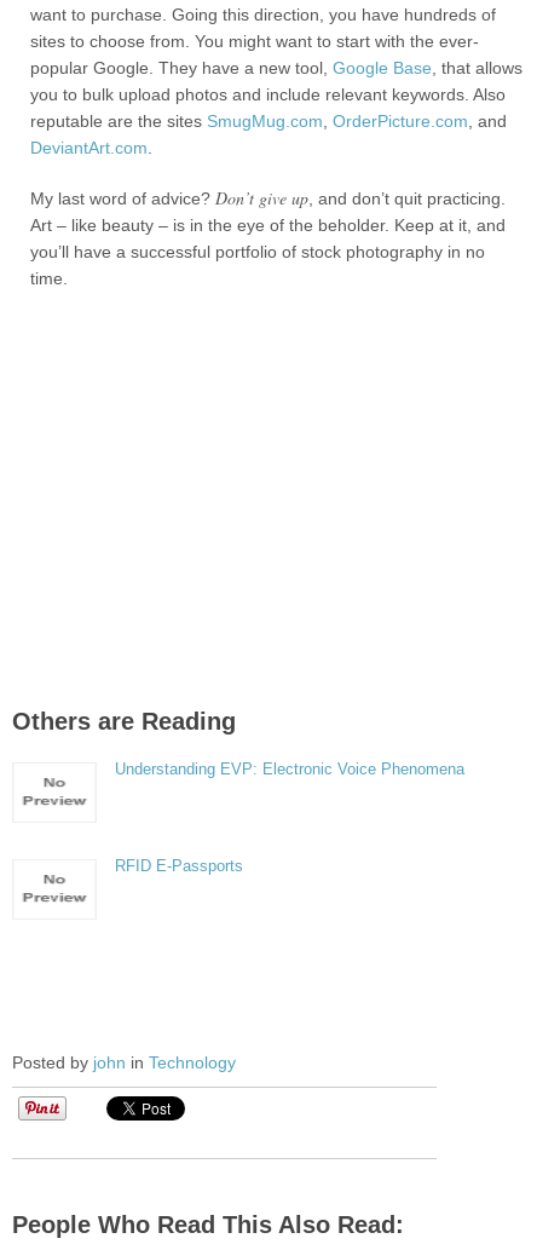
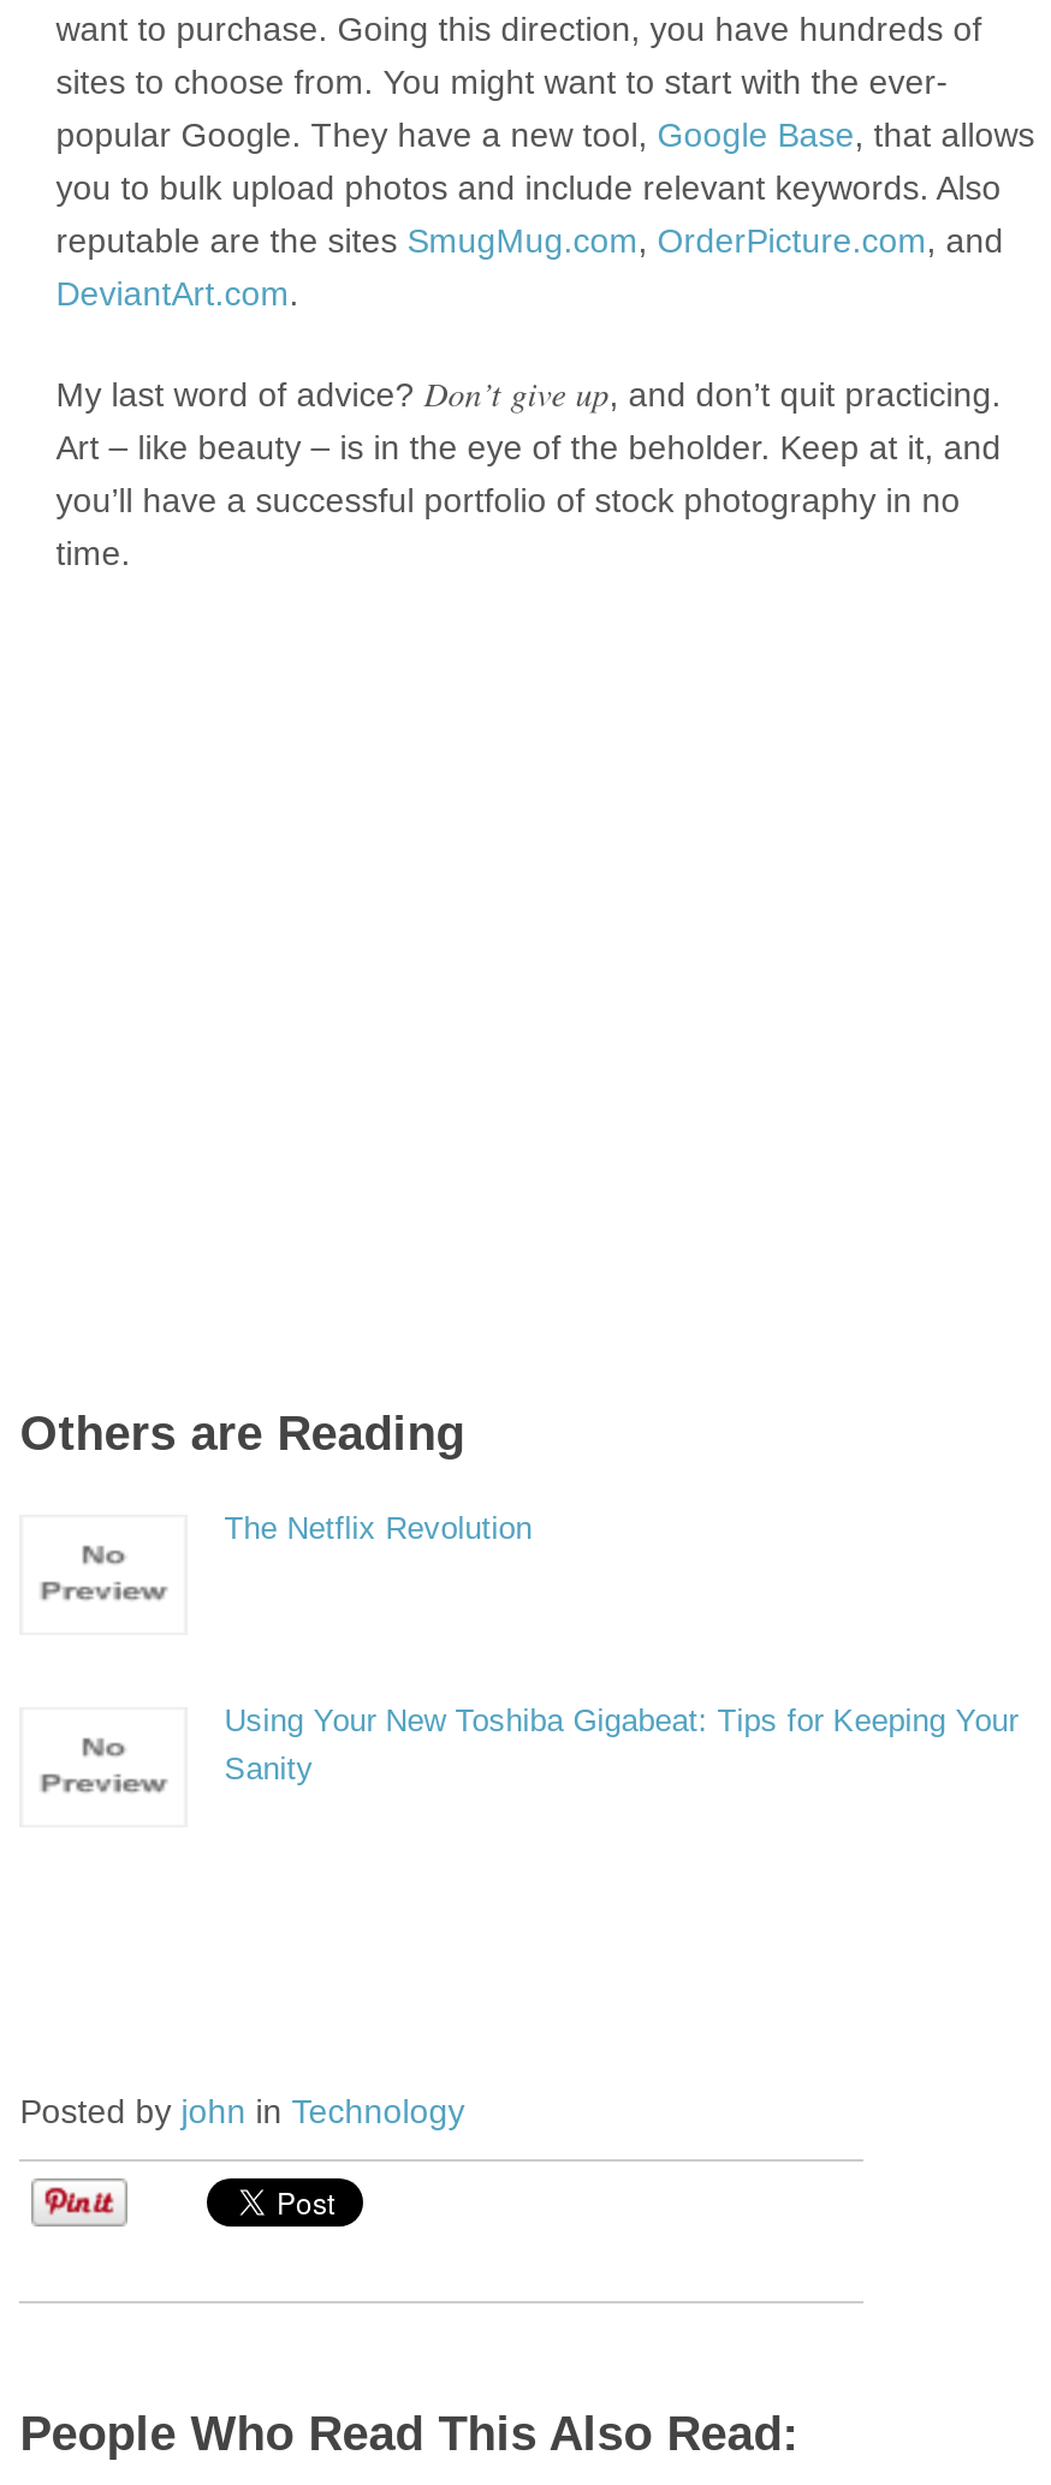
[115,760,465,778] Understanding EVP: Electronic Voice Phenomena -> [224,1510,532,1546] The Netflix Revolution
[115,857,243,875] RFID E-Passports -> [224,1702,1018,1787] Using Your New Toshiba Gigabeat: Tips for Keeping Your | Sanity

